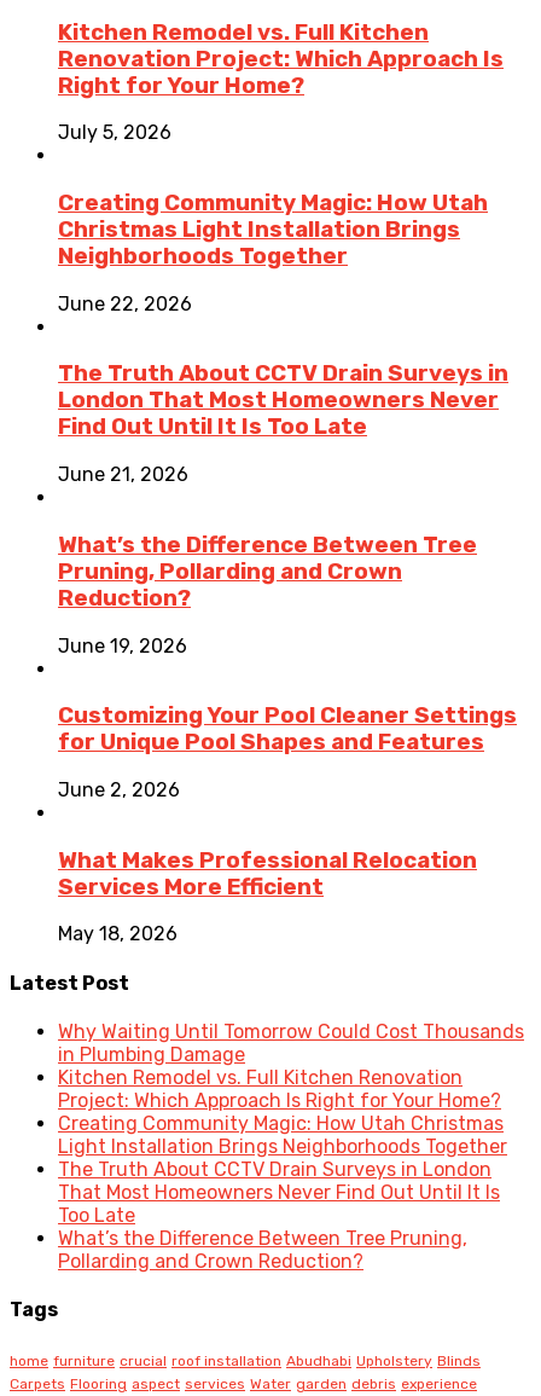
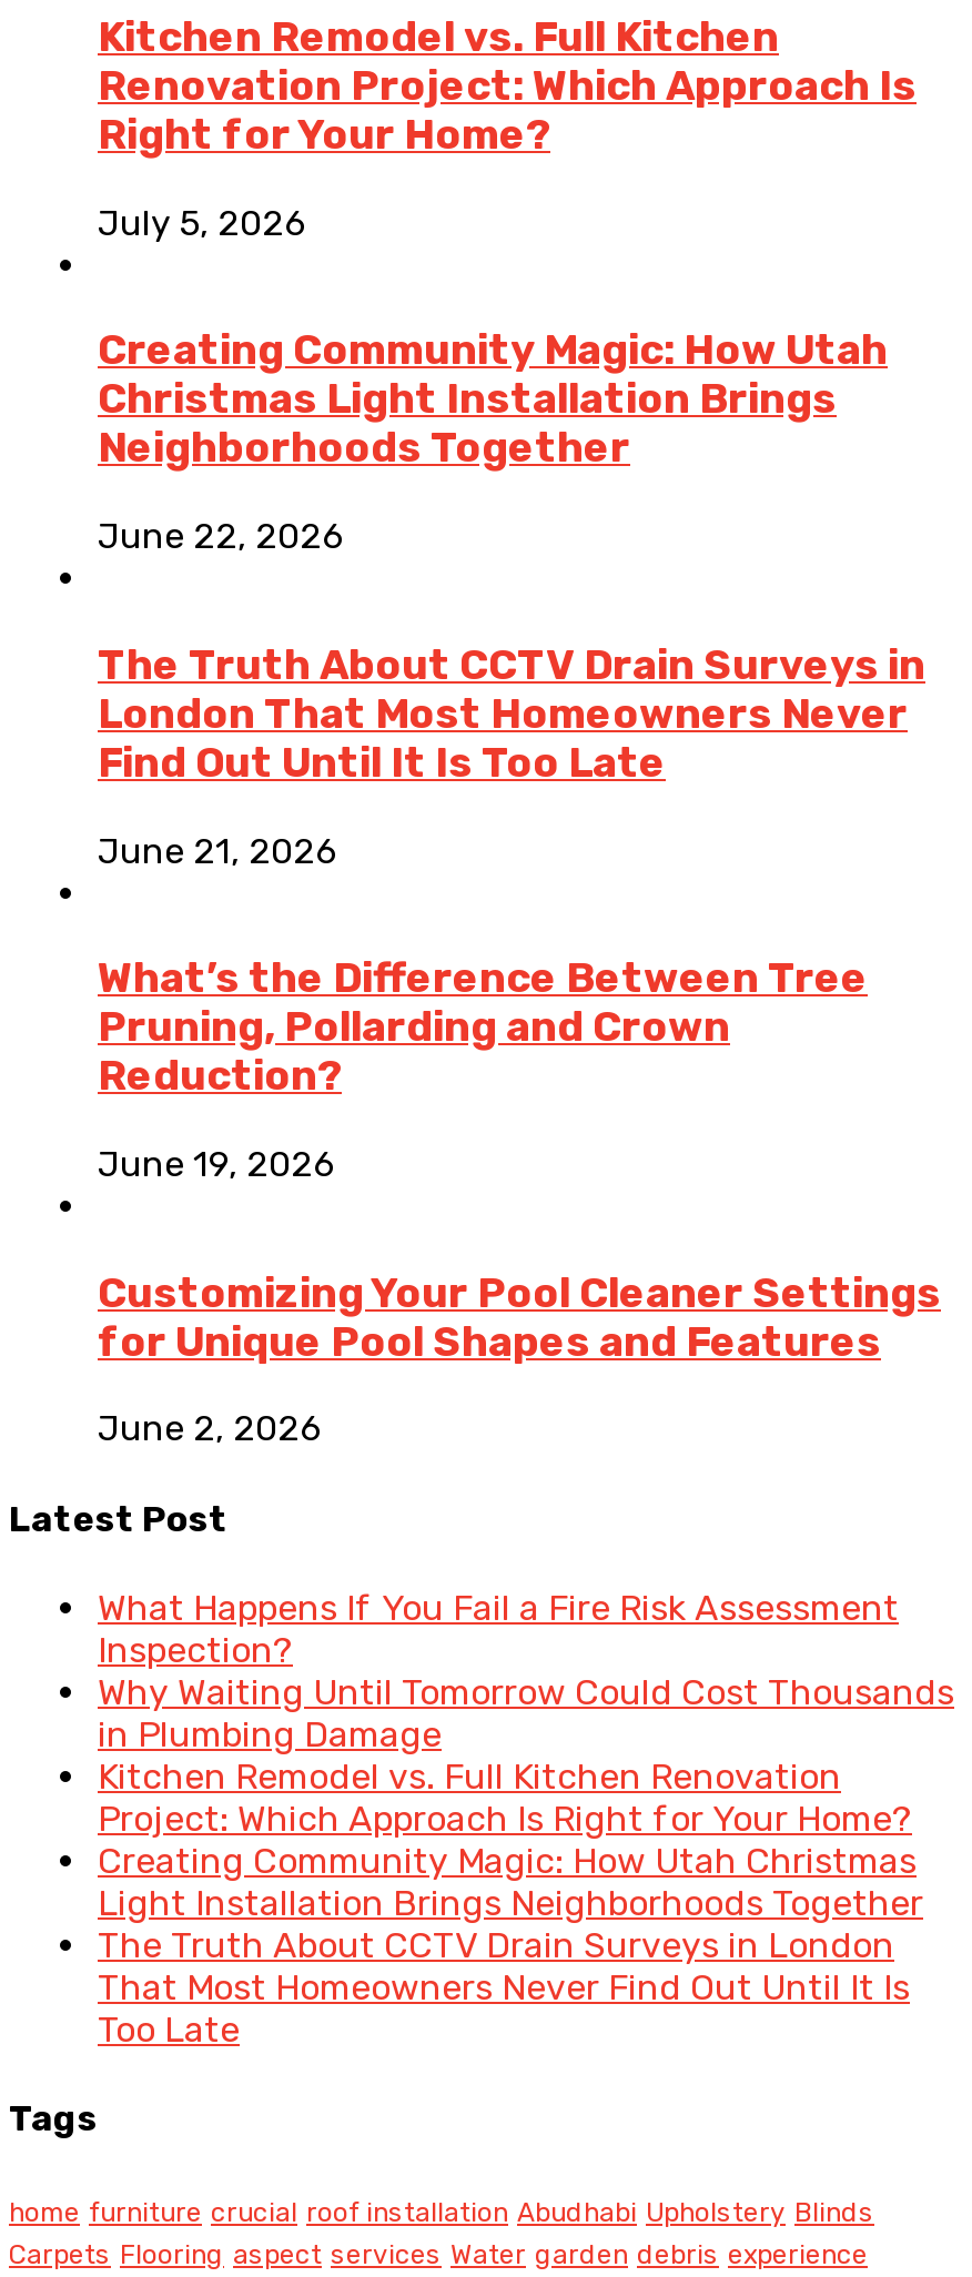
[58,847,477,946] What Makes Professional Relocation | Services More Efficient | May 18, 2026 -> none
none -> [98,1587,899,1671] What Happens If You Fail a Fire Risk Assessment | Inspection?
[58,1227,467,1273] What’s the Difference Between Tree Pruning, | Pollarding and Crown Reduction? -> none

